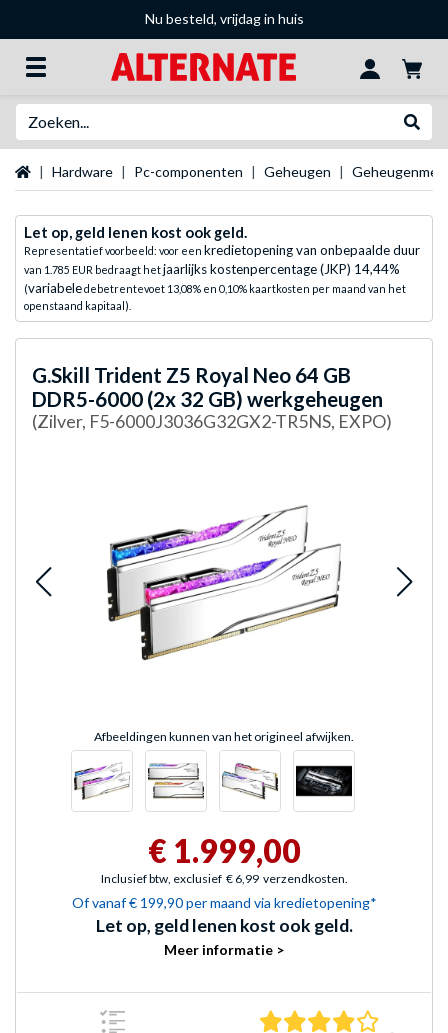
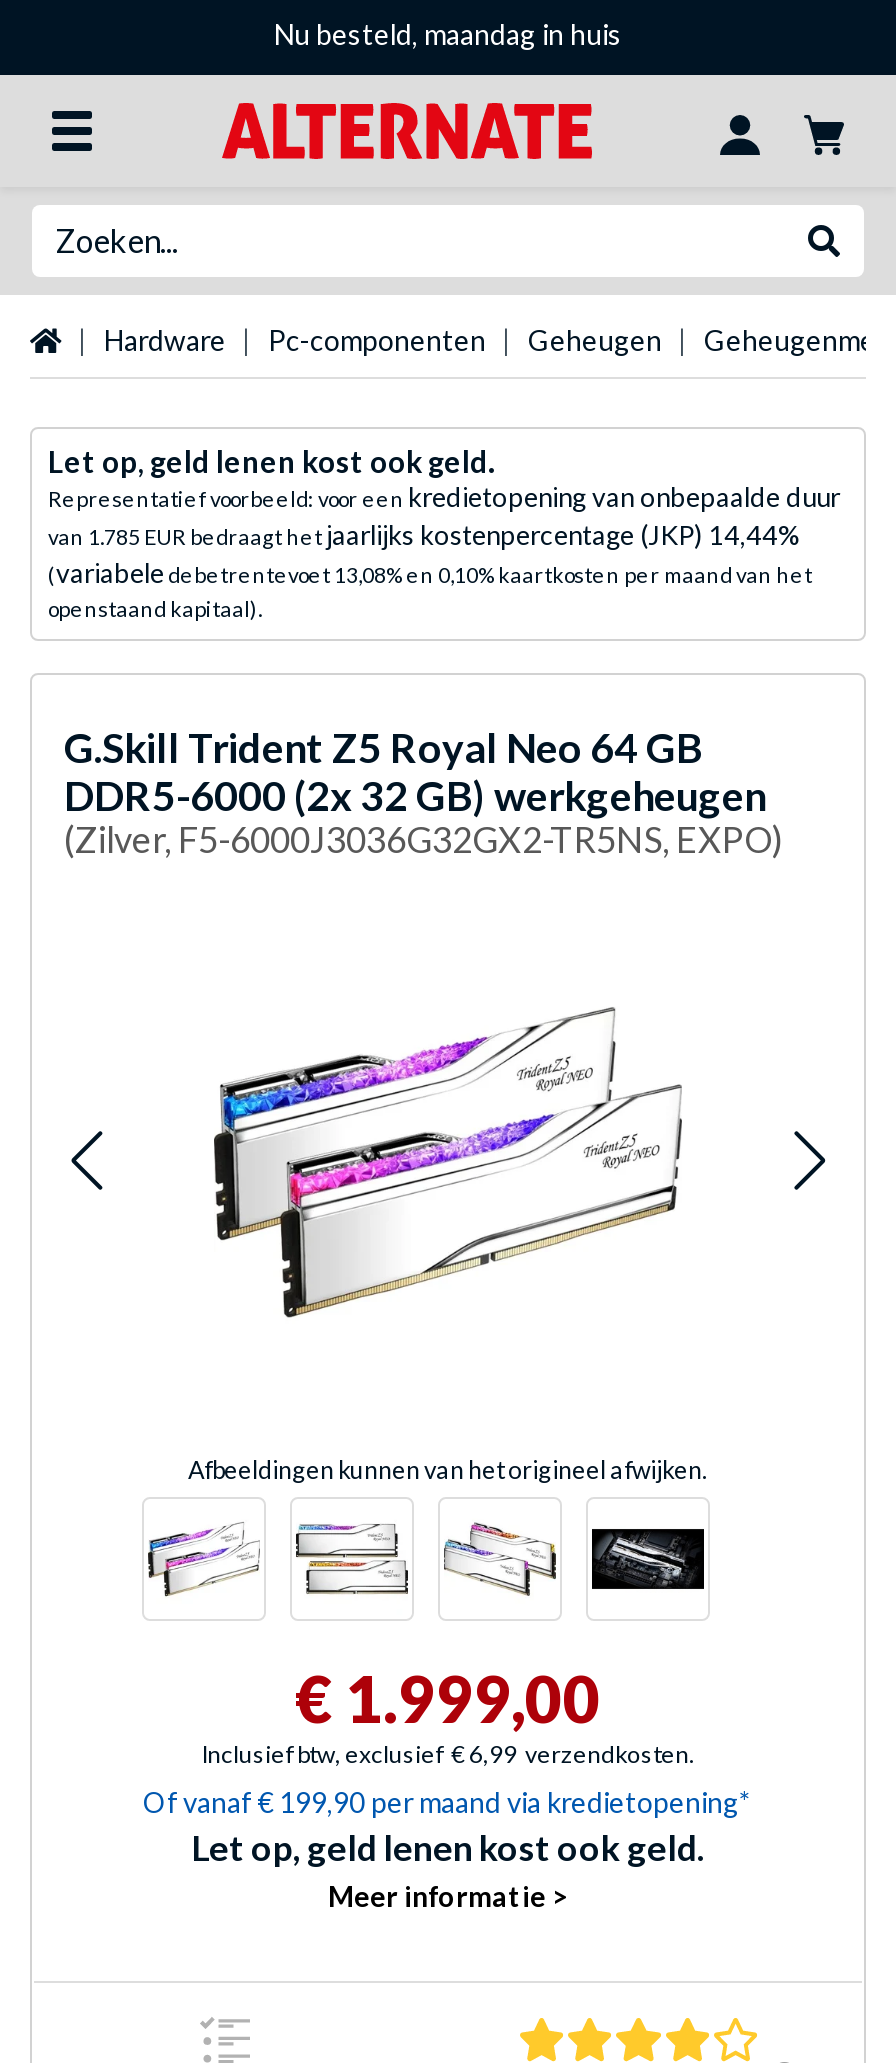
[144,10,303,27] Nu besteld, vrijdag in huis -> [274,17,622,51] Nu besteld, maandag in huis

